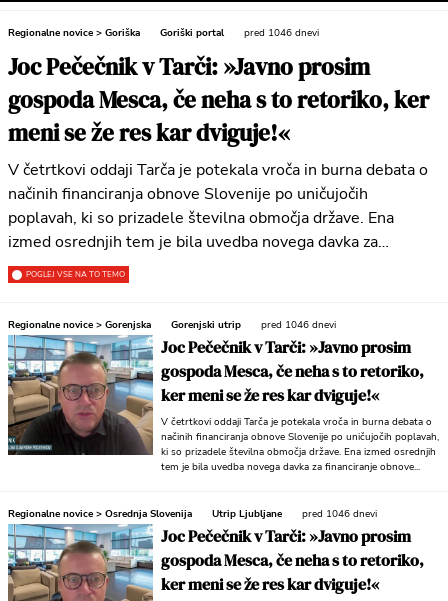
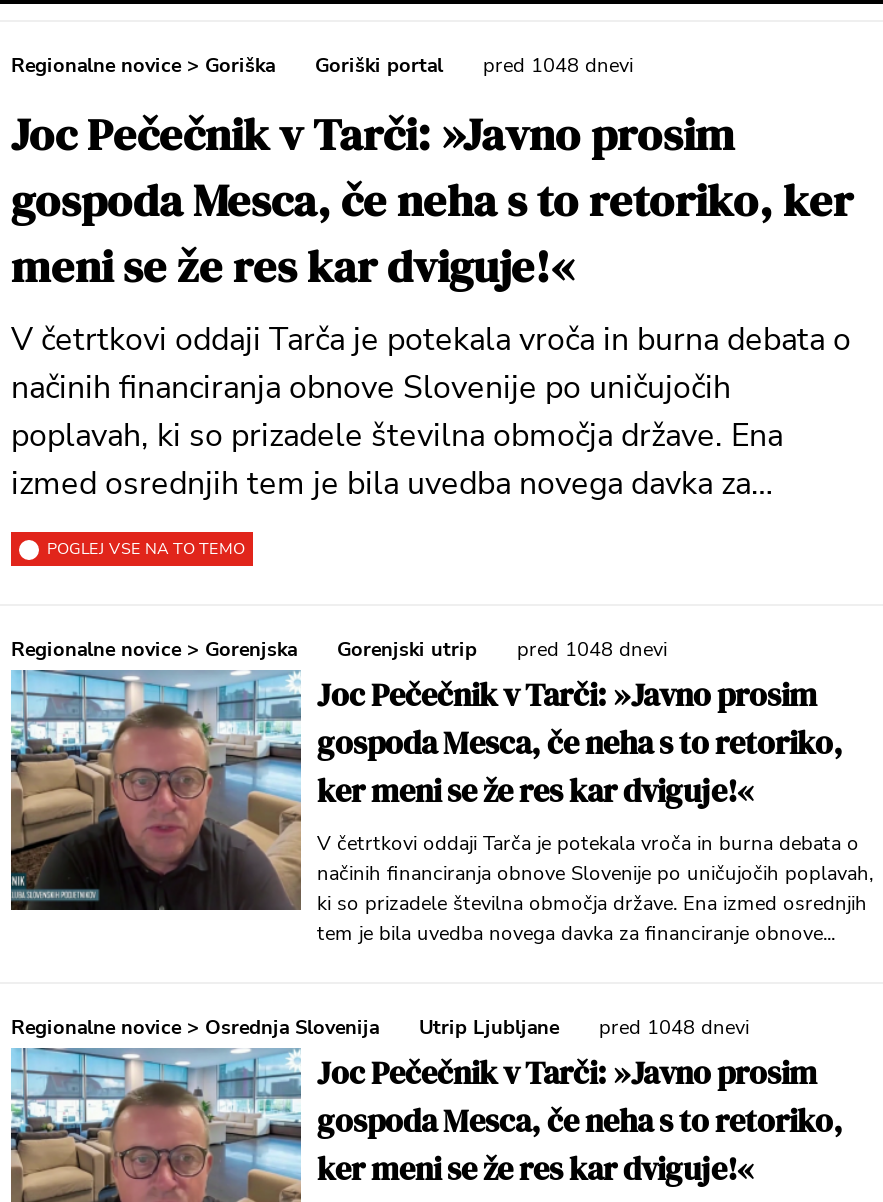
[8,26,319,40] Regionalne novice > Goriška Goriški portal pred 1046 dnevi -> [11,52,633,80] Regionalne novice > Goriška Goriški portal pred 1048 dnevi
[261,318,336,332] pred 1046 dnevi -> [517,636,667,664] pred 1048 dnevi
[8,507,377,521] Regionalne novice > Osrednja Slovenija Utrip Ljubljane pred 1046 dnevi -> [11,1014,749,1042] Regionalne novice > Osrednja Slovenija Utrip Ljubljane pred 1048 dnevi

